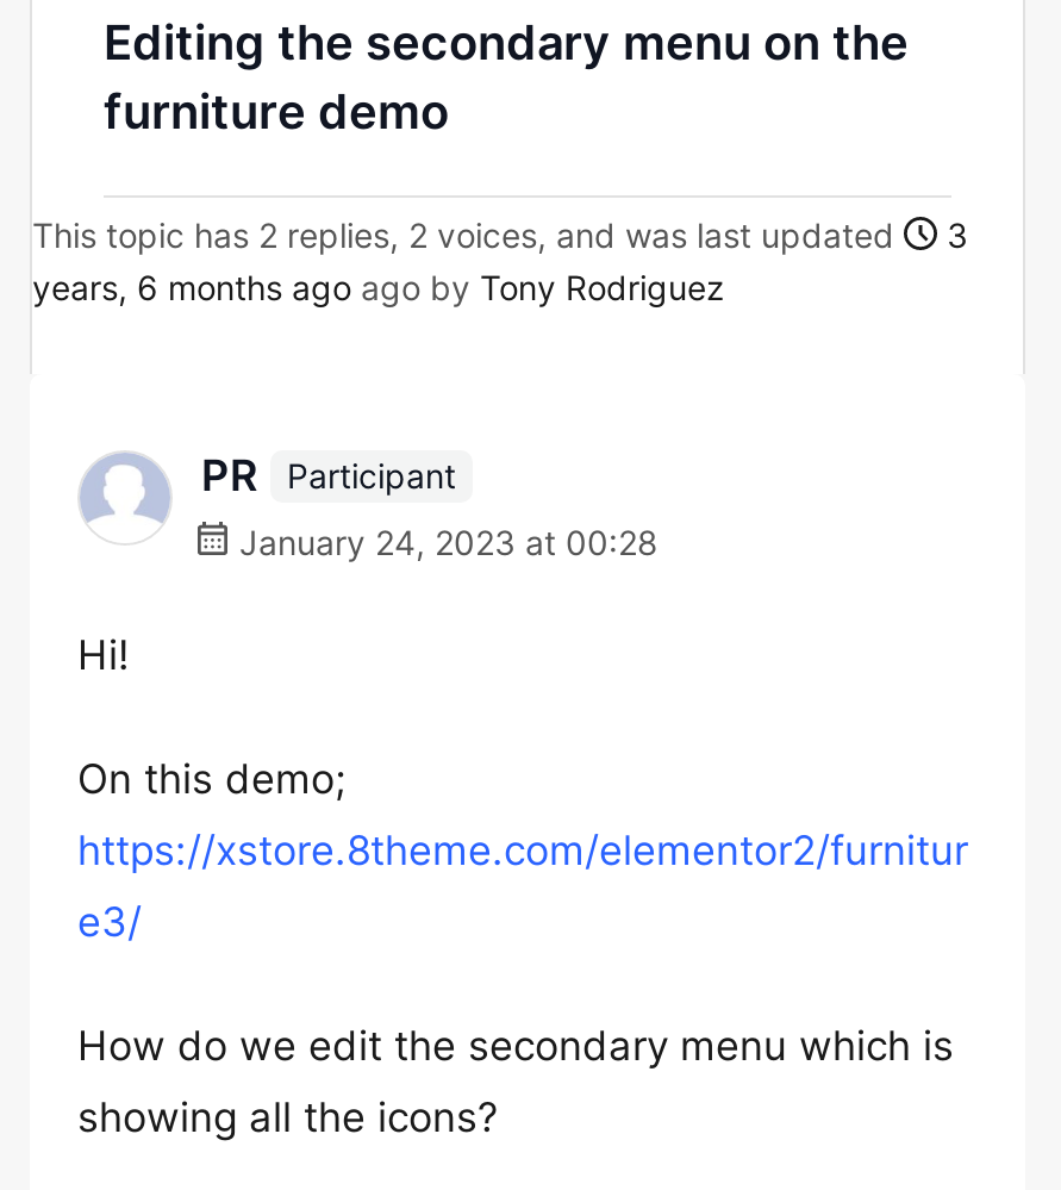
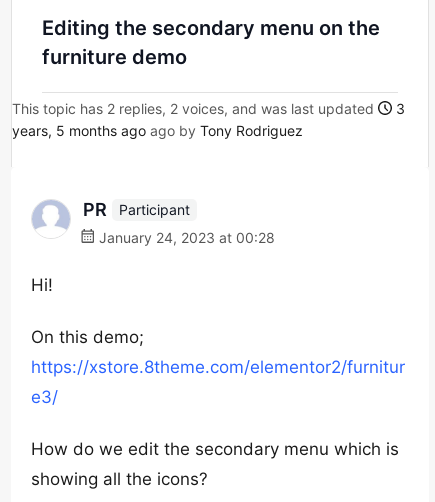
[32,267,725,307] years, 6 months ago ago by Tony Rodriguez -> [12,122,303,139] years, 5 months ago ago by Tony Rodriguez

